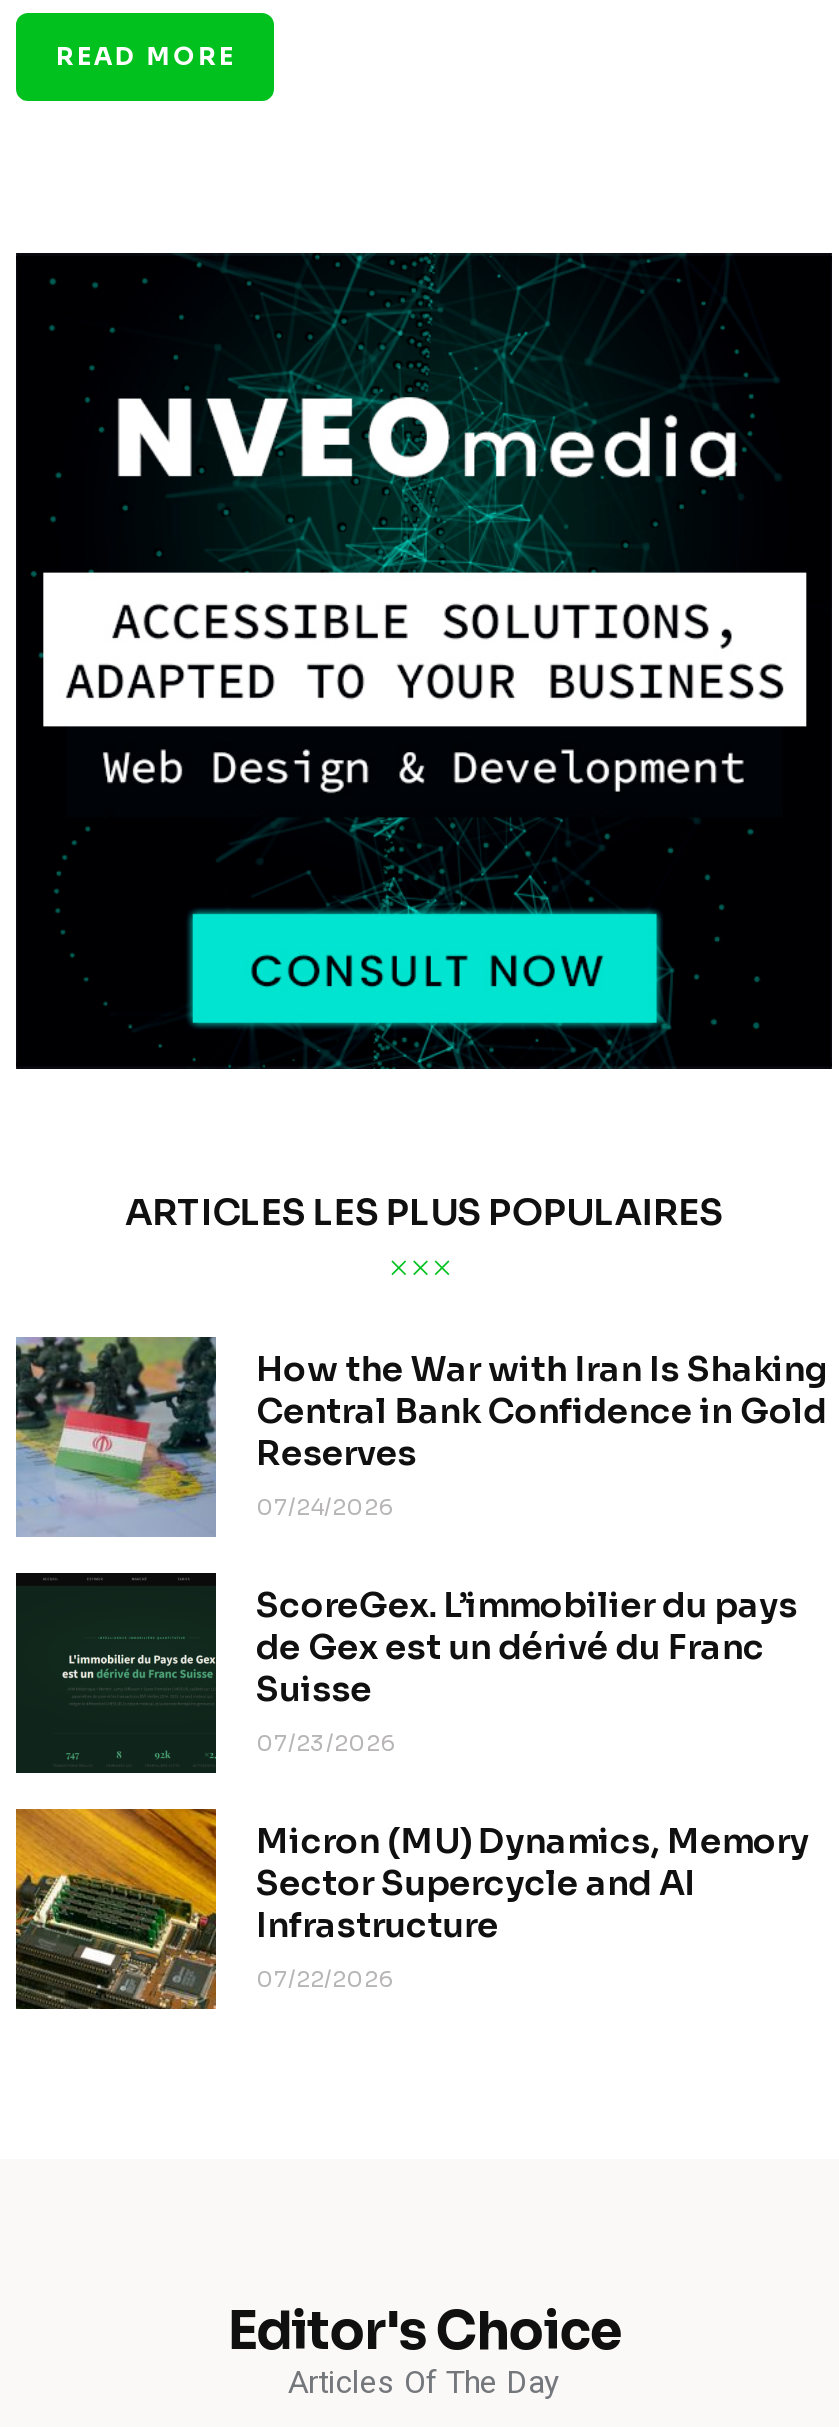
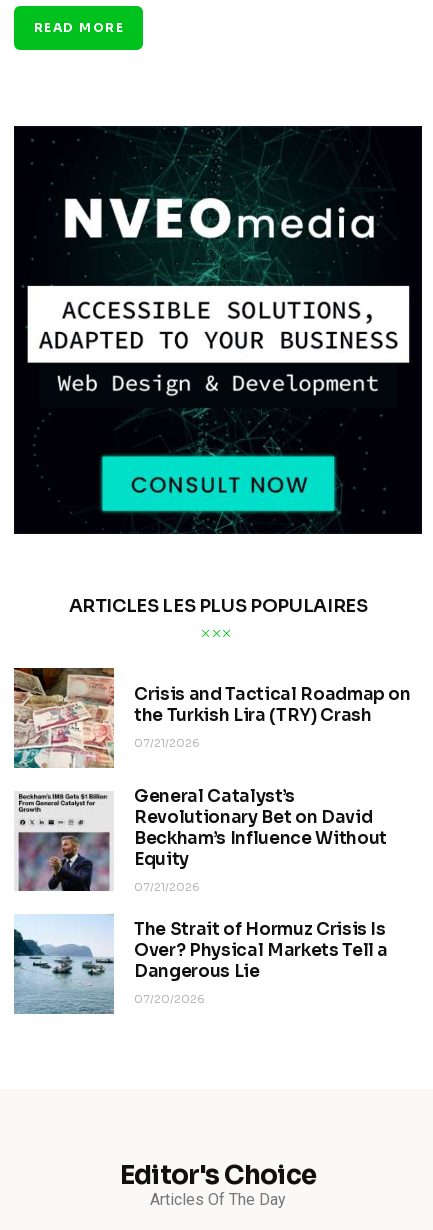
[14,1335,828,1537] [image] | How the War with Iran Is Shaking | Central Bank Confidence in Gold | Reserves -> [13,667,411,768] [image] | Crisis and Tactical Roadmap on | the Turkish Lira (TRY) Crash
[256,1493,394,1521] 07/24/2026 -> [134,736,200,750] 07/21/2026
[14,1571,798,1777] [image] | ScoreGex. L’immobilier du pays | de Gex est un dérivé du Franc | Suisse -> [14,786,387,892] [image] | General Catalyst’s | Revolutionary Bet on David | Beckham’s Influence Without | Equity
[256,1729,396,1757] 07/23/2026 -> [134,879,200,893] 07/21/2026
[14,1807,809,2011] [image] | Micron (MU) Dynamics, Memory | Sector Supercycle and AI | Infrastructure -> [13,914,388,1014] [image] | The Strait of Hormuz Crisis Is | Over? Physical Markets Tell a | Dangerous Lie
[256,1965,394,1993] 07/22/2026 -> [134,992,205,1006] 07/20/2026

